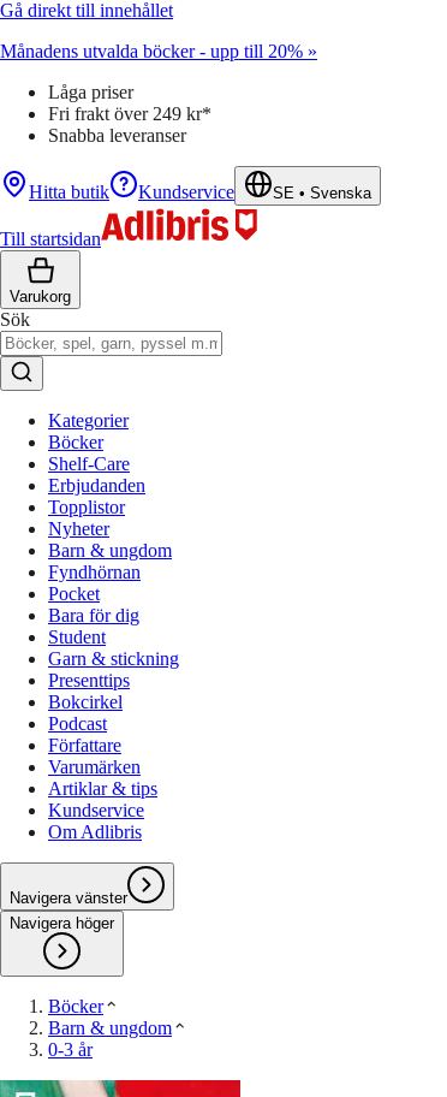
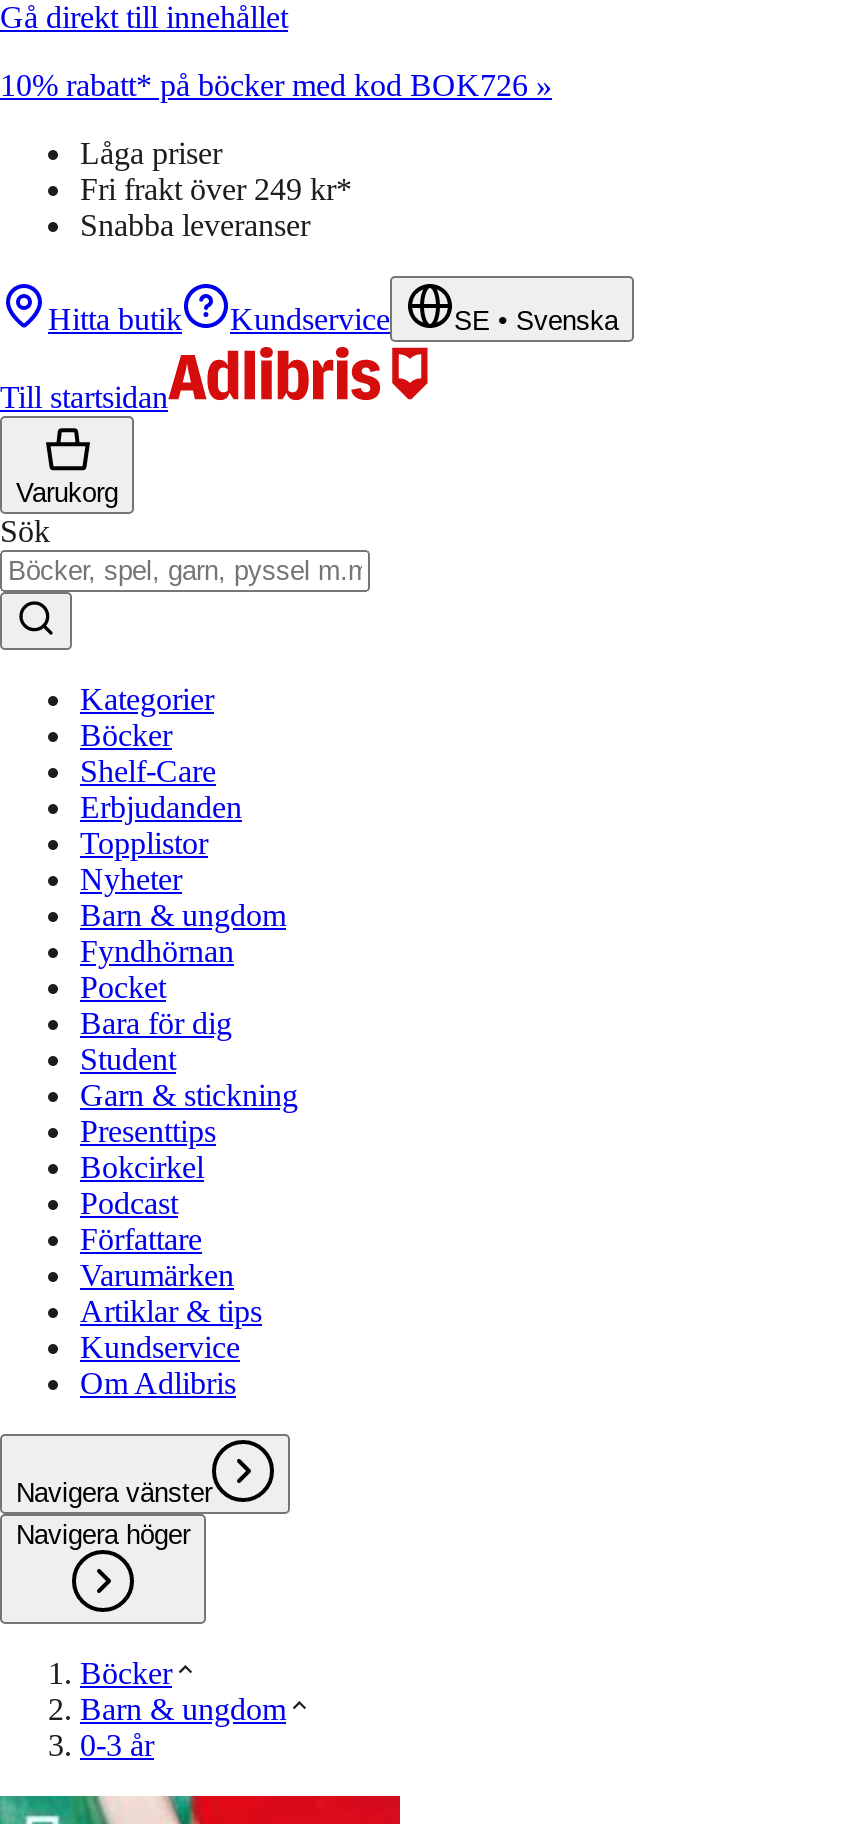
[0,41,317,61] Månadens utvalda böcker - upp till 20% » -> [0,68,552,102] 10% rabatt* på böcker med kod BOK726 »

